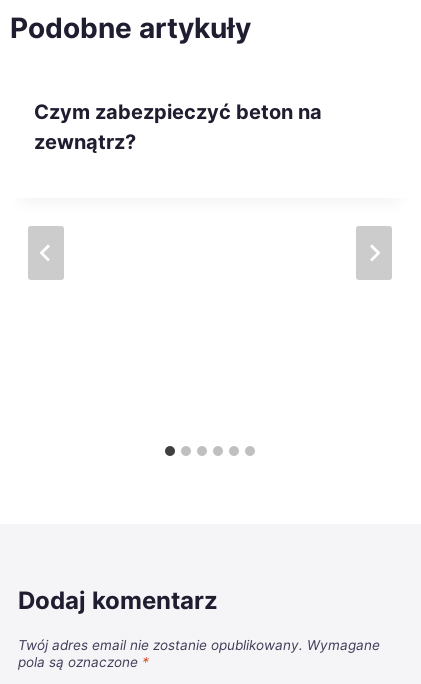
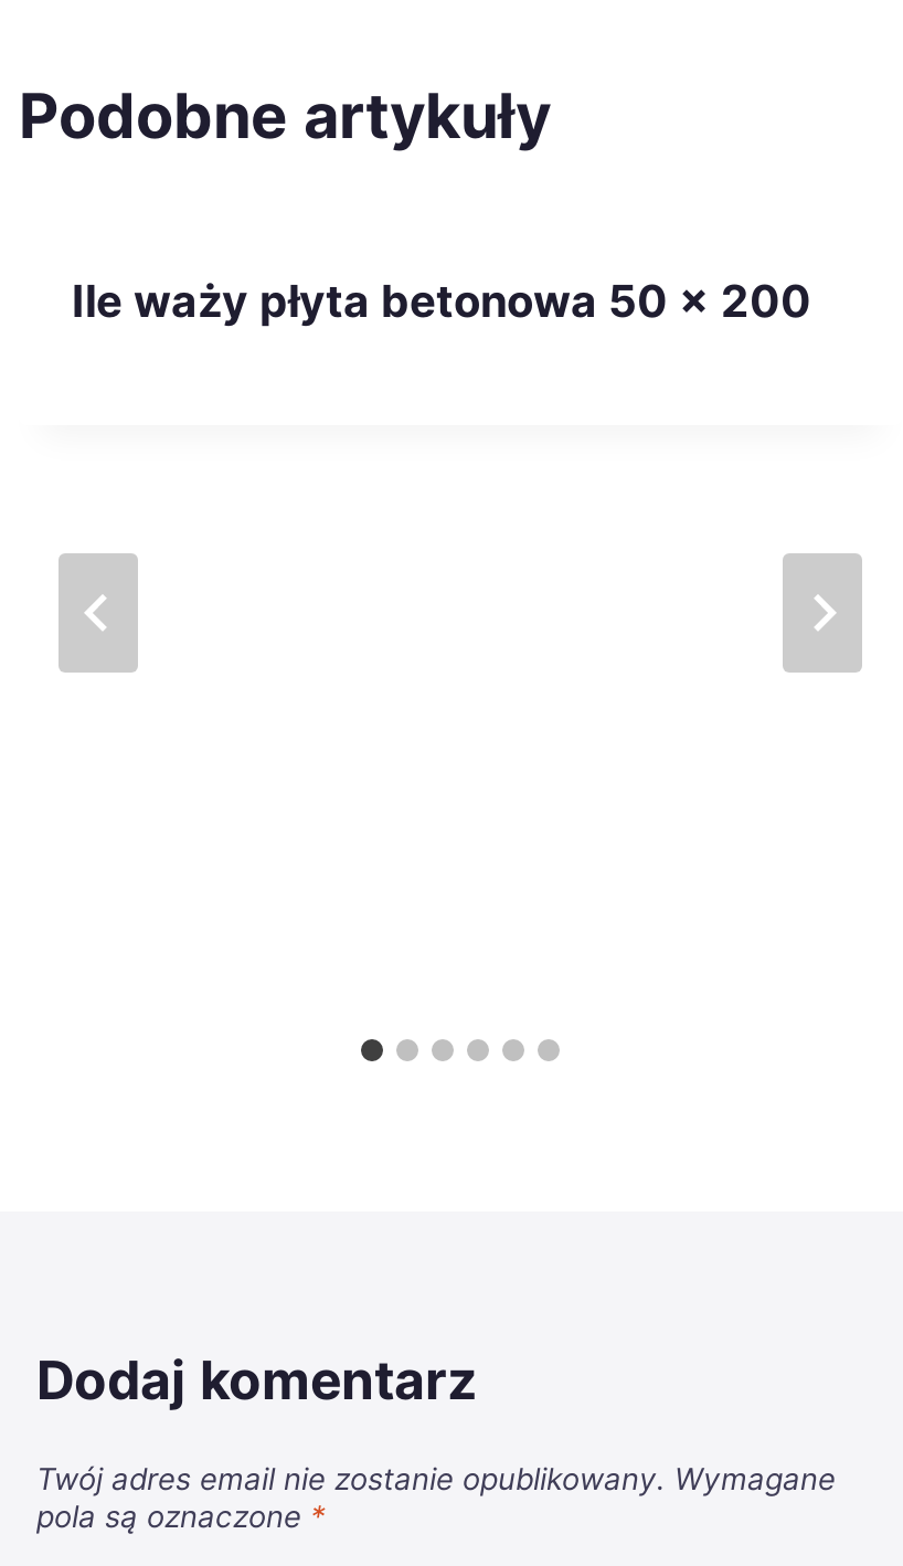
[34,100,322,154] Czym zabezpieczyć beton na | zewnątrz? -> [72,274,811,327] Ile waży płyta betonowa 50 x 200

